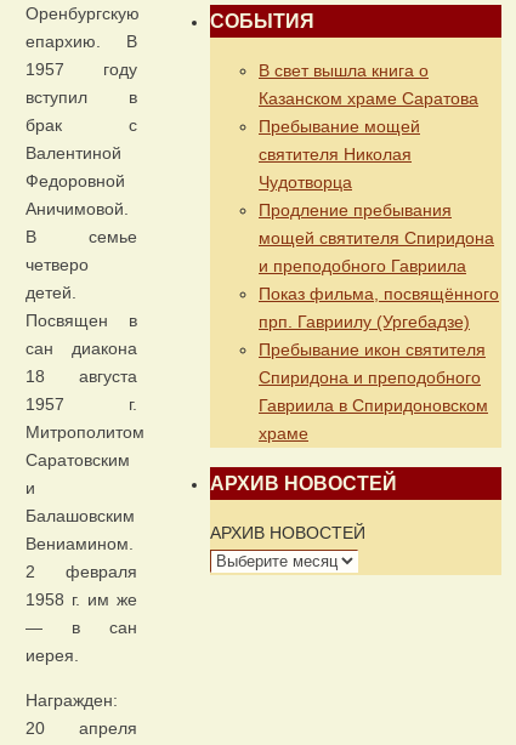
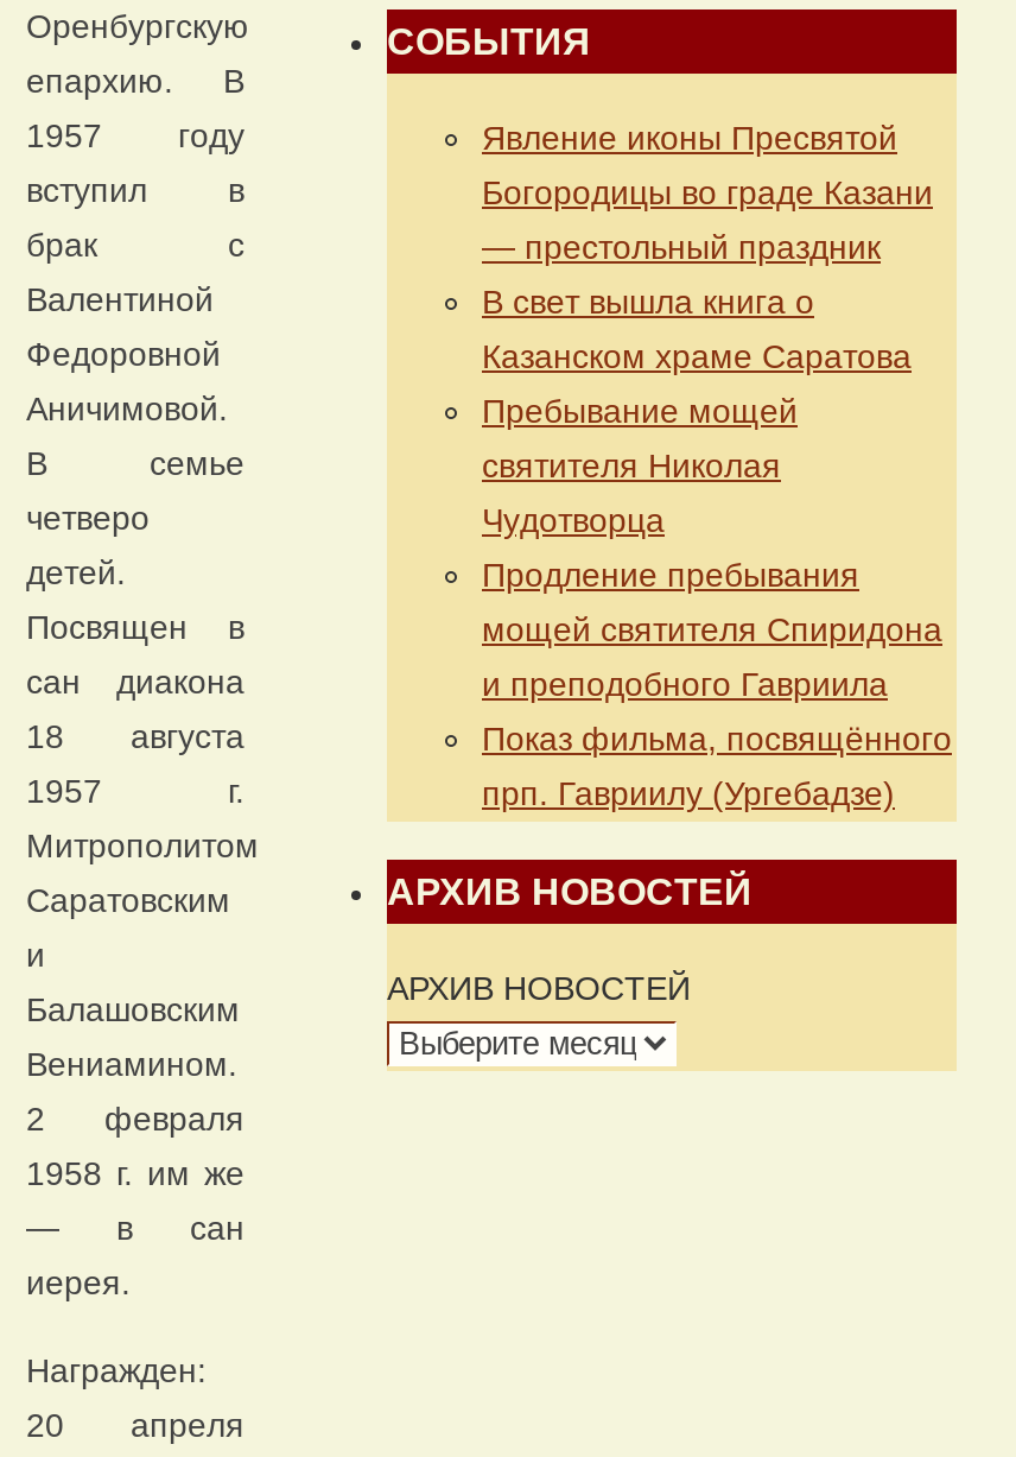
moved [259,61,499,331] -> [482,283,952,812]: В свет вышла книга о | Казанском храме Саратова | Пребывание мощей | ... | Показ фильма, посвящённого | прп. Гавриилу (Ургебадзе)
none -> [482,119,933,266] Явление иконы Пресвятой | Богородицы во граде Казани | — престольный праздник
[259,340,488,443] Пребывание икон святителя | Спиридона и преподобного | Гавриила в Спиридоновском | храме -> none
moved [210,473,397,542] -> [387,872,753,1007]: АРХИВ НОВОСТЕЙ | АРХИВ НОВОСТЕЙ

